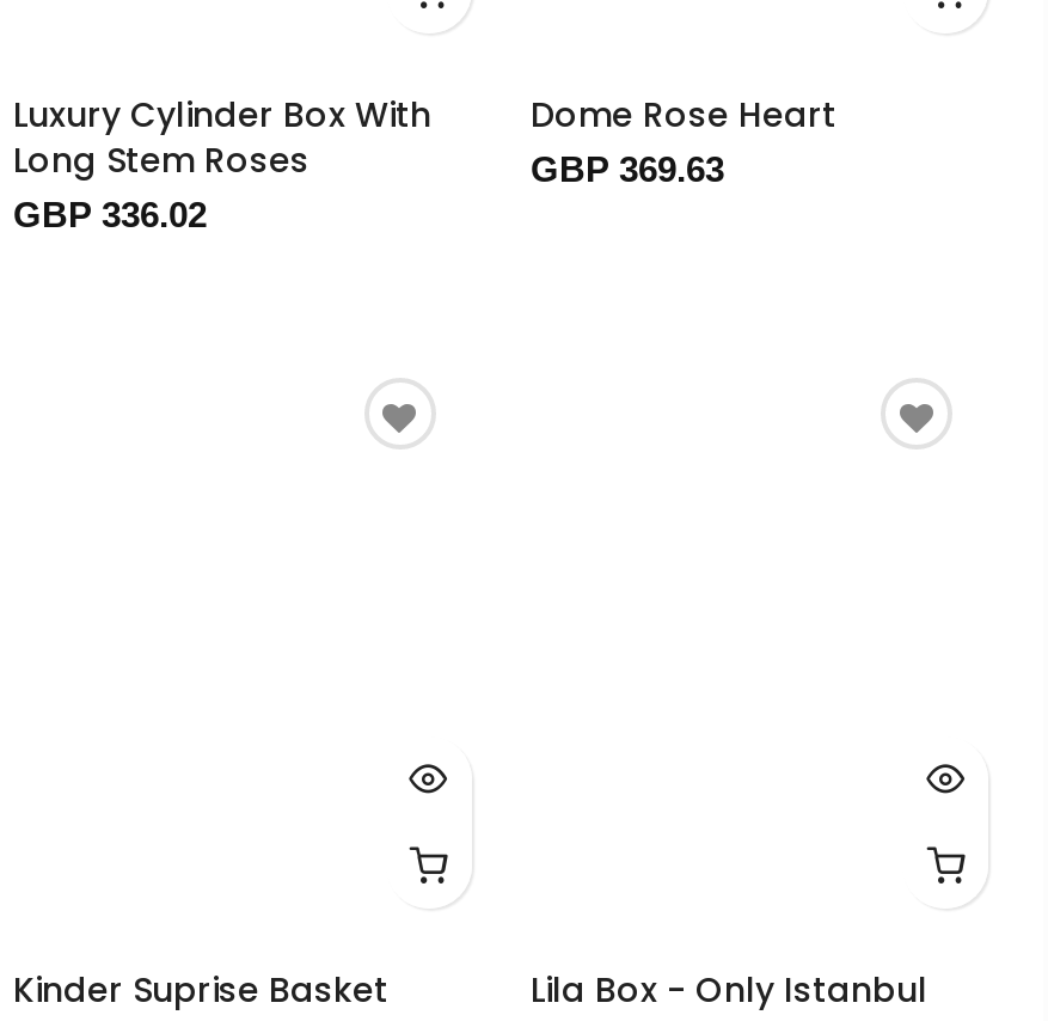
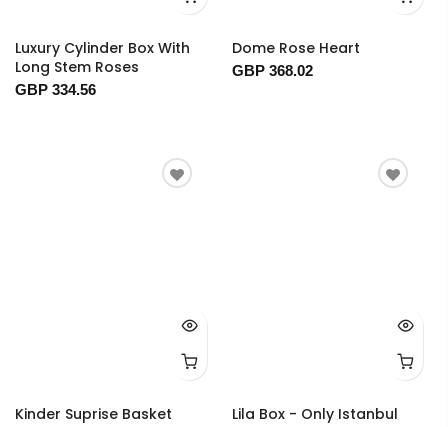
[531,148,724,188] GBP 369.63 -> [231,62,312,79] GBP 368.02
[13,193,207,234] GBP 336.02 -> [15,81,96,98] GBP 334.56

